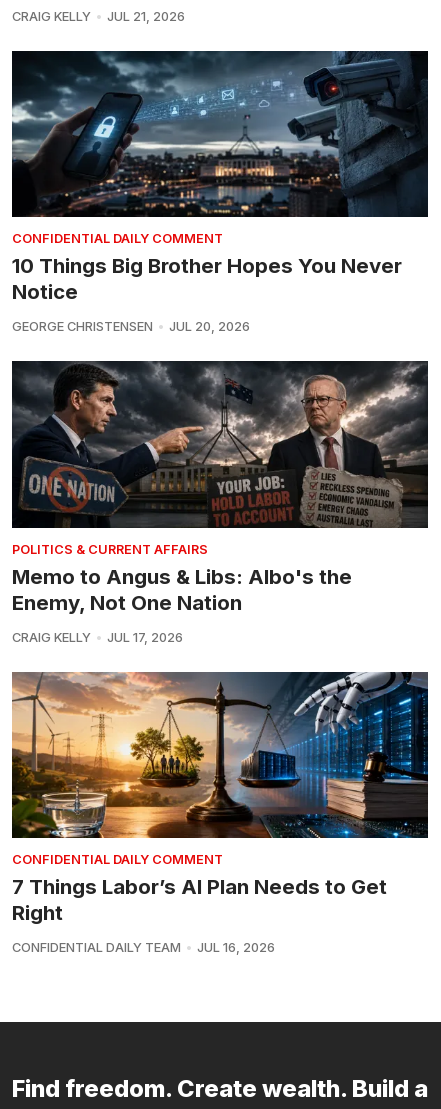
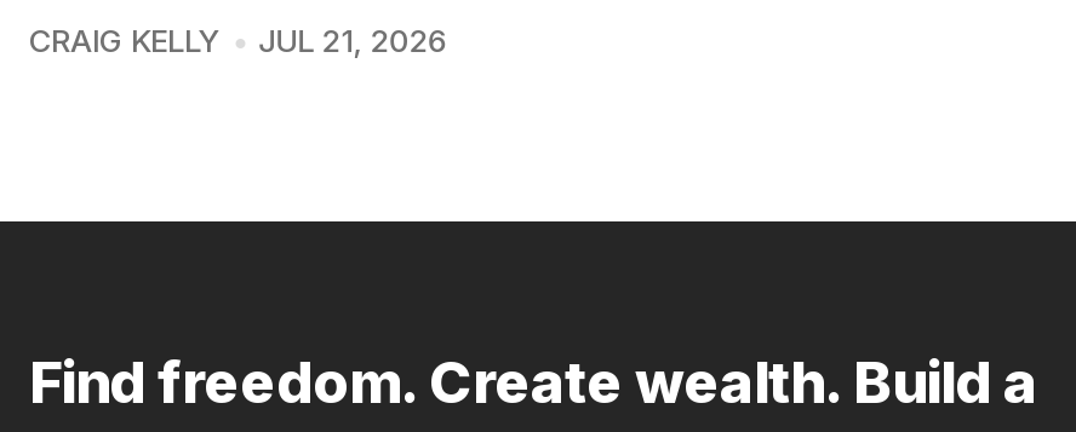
[11,50,429,334] [image] | CONFIDENTIAL DAILY COMMENT | 10 Things Big Brother Hopes You Never | Notice | GEORGE CHRISTENSEN | JUL 20, 2026 -> none
[11,360,429,645] [image] | POLITICS & CURRENT AFFAIRS | Memo to Angus & Libs: Albo's the | Enemy, Not One Nation | CRAIG KELLY | JUL 17, 2026 -> none
[11,671,429,955] [image] | CONFIDENTIAL DAILY COMMENT | 7 Things Labor’s AI Plan Needs to Get | Right | CONFIDENTIAL DAILY TEAM | JUL 16, 2026 -> none

